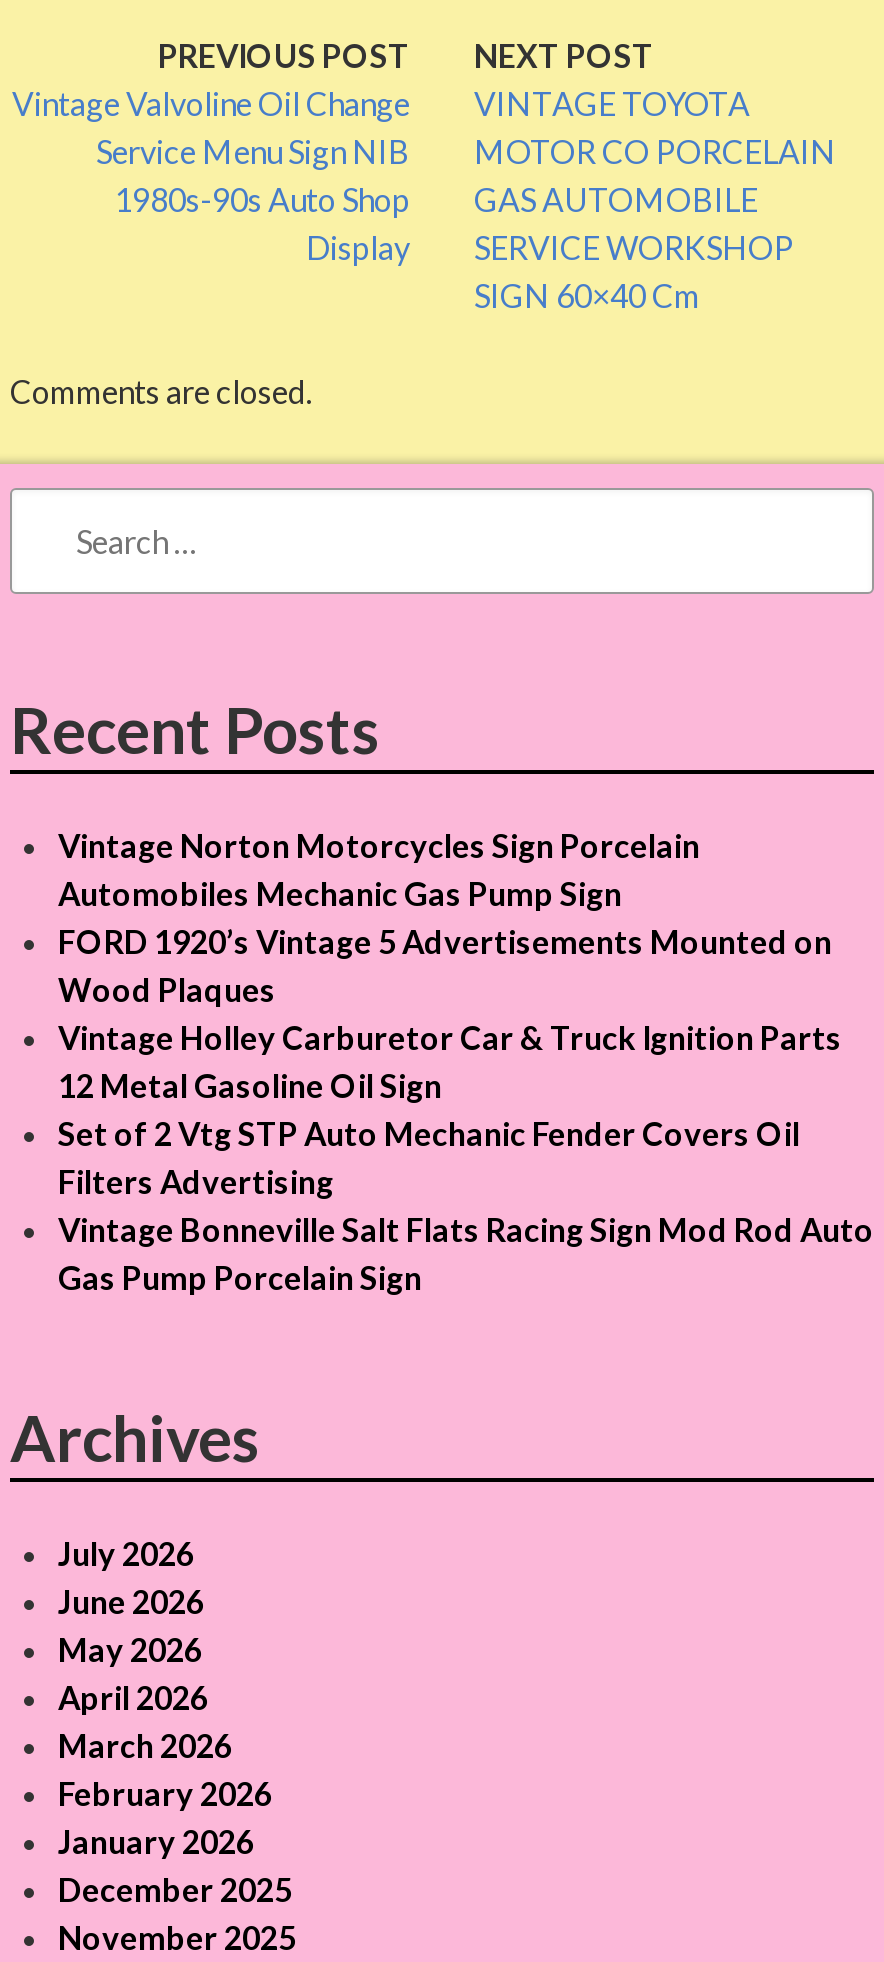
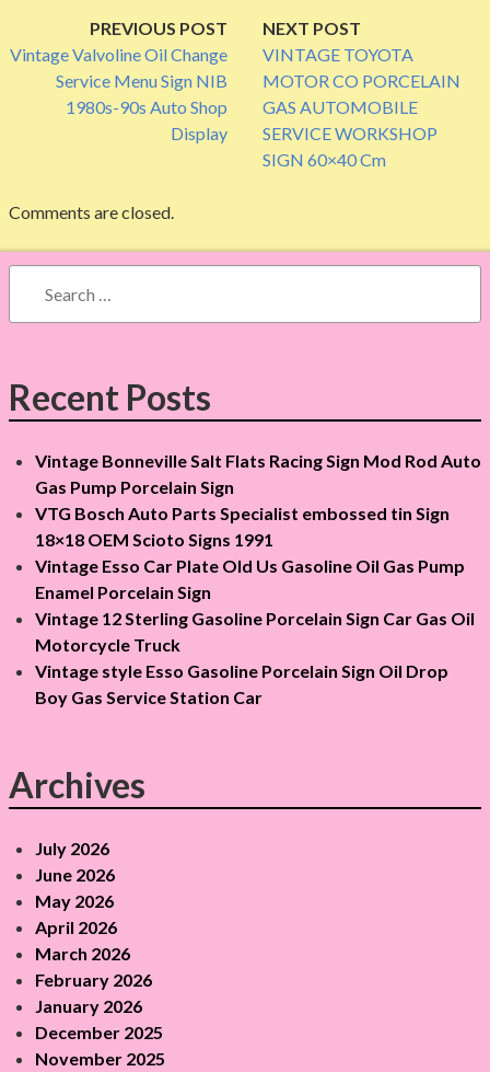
[58,826,842,1200] Vintage Norton Motorcycles Sign Porcelain | Automobiles Mechanic Gas Pump Sign | FORD 1920’s Vintage 5 Advertisements Mounted on | Wood Plaques | Vintage Holley Carburetor Car & Truck Ignition Parts | 12 Metal Gasoline Oil Sign | Set of 2 Vtg STP Auto Mechanic Fender Covers Oil | Filters Advertising -> none
none -> [35,502,475,707] VTG Bosch Auto Parts Specialist embossed tin Sign | 18×18 OEM Scioto Signs 1991 | Vintage Esso Car Plate Old Us Gasoline Oil Gas Pump | Enamel Porcelain Sign | Vintage 12 Sterling Gasoline Porcelain Sign Car Gas Oil | Motorcycle Truck | Vintage style Esso Gasoline Porcelain Sign Oil Drop | Boy Gas Service Station Car
moved [58,1210,874,1296] -> [35,450,481,497]: Vintage Bonneville Salt Flats Racing Sign Mod Rod Auto | Gas Pump Porcelain Sign

